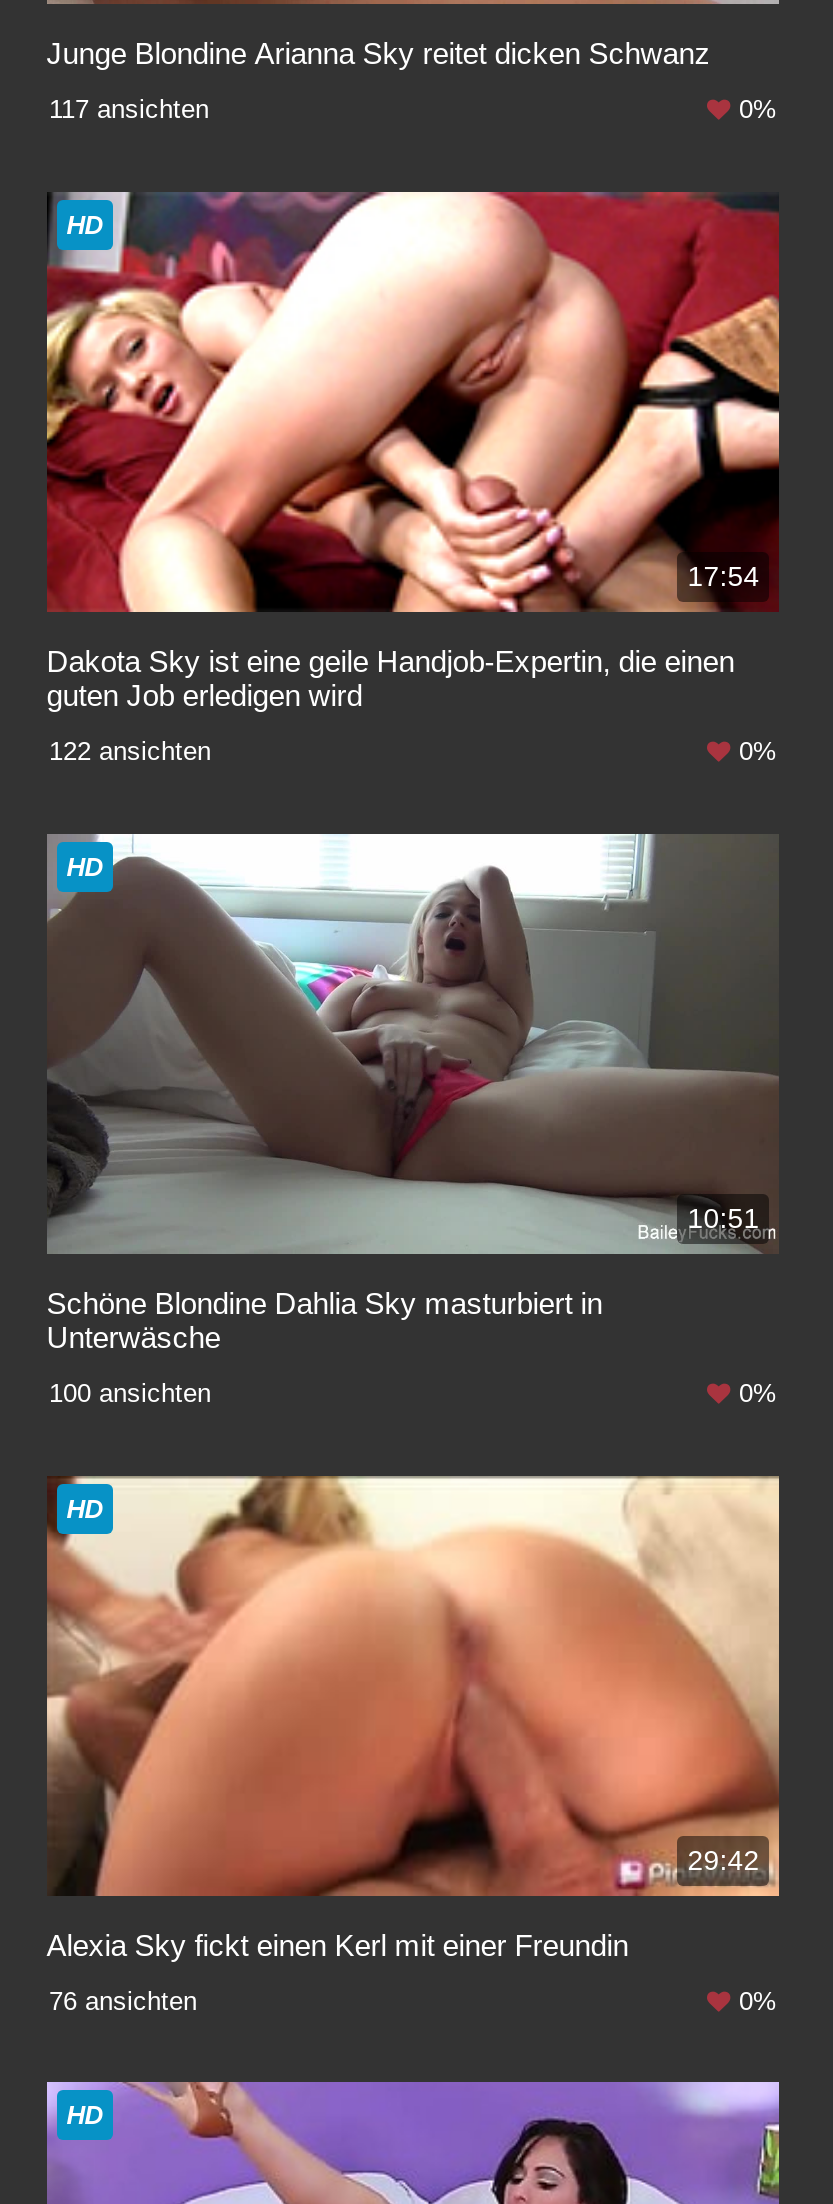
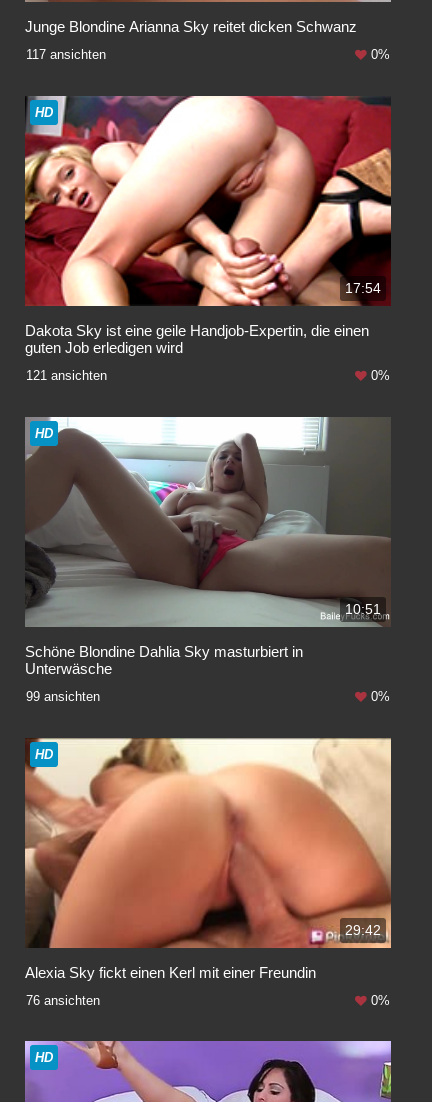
[49,737,211,767] 122 ansichten -> [26,368,107,383] 121 ansichten
[49,1379,211,1409] 100 ansichten -> [26,689,100,704] 99 ansichten

